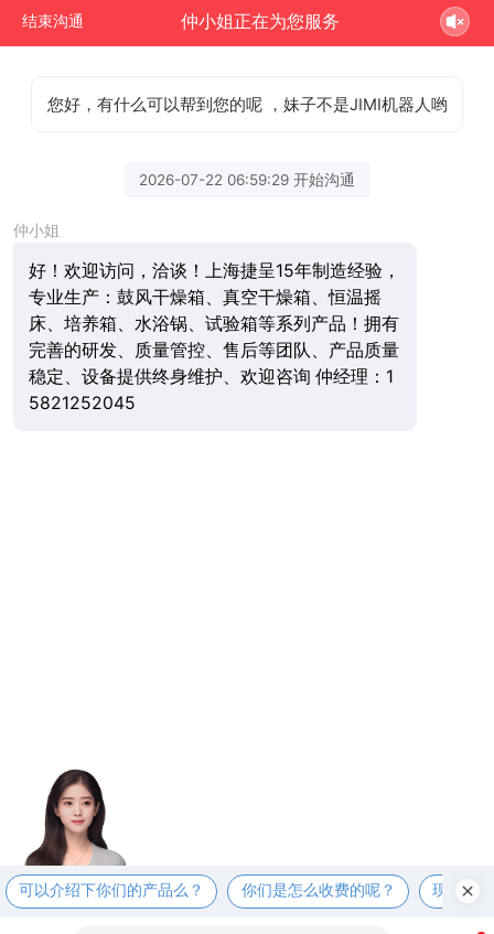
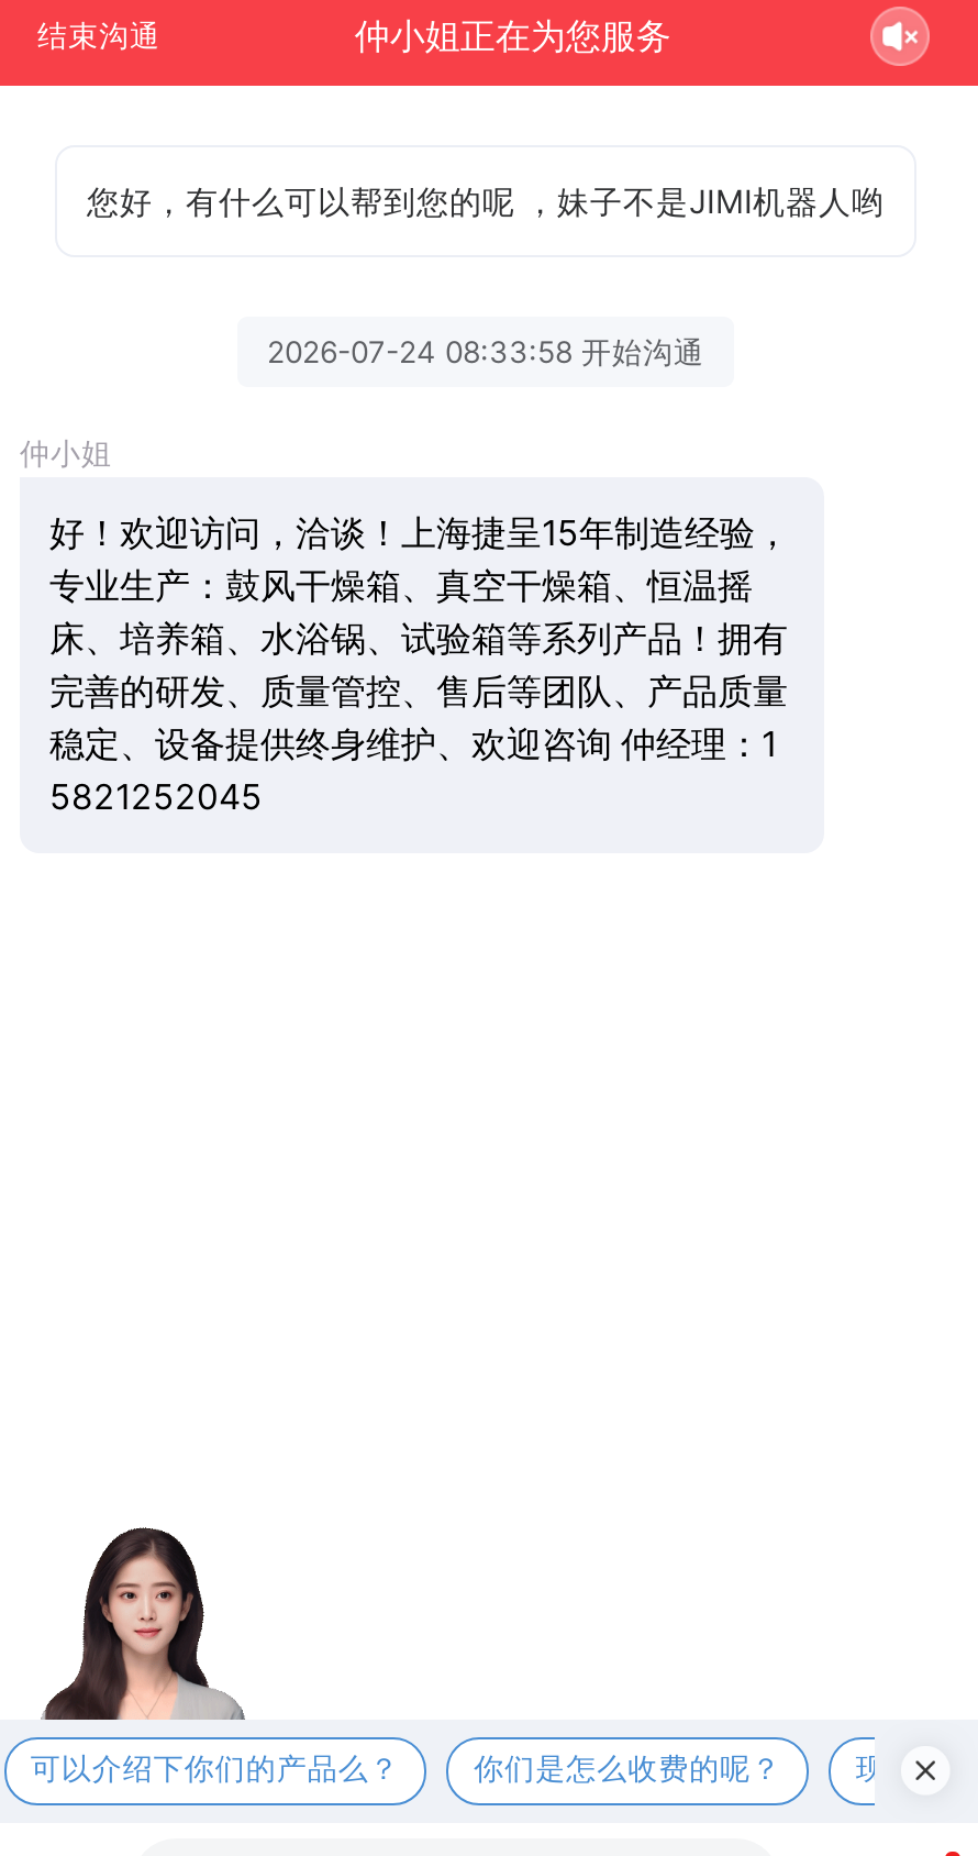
[139,171,355,188] 2026-07-22 06:59:29 开始沟通 -> [267,334,704,369] 2026-07-24 08:33:58 开始沟通

